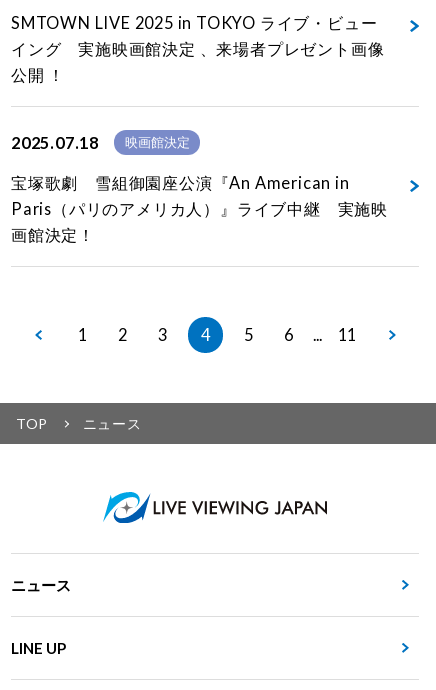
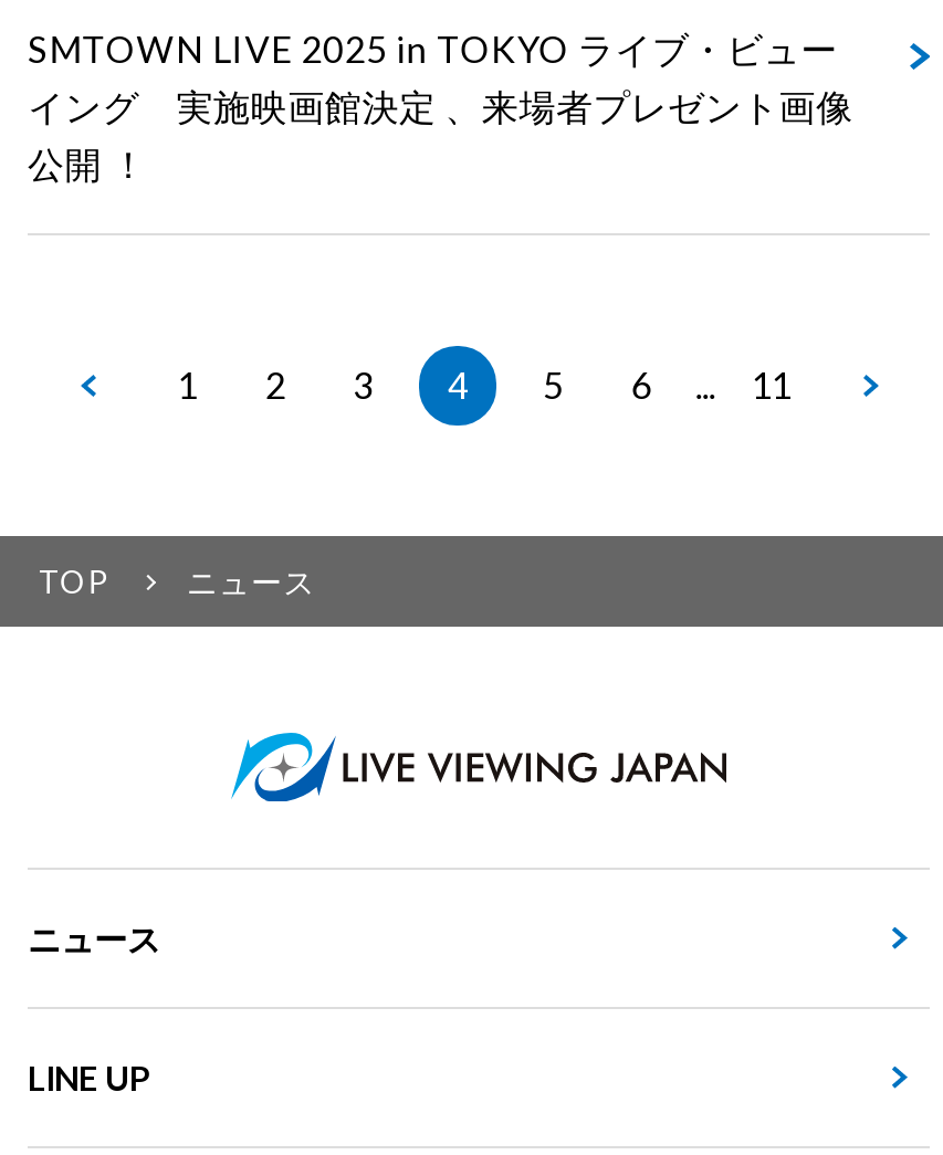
[11,133,388,244] 2025.07.18 | 映画館決定 | 宝塚歌劇 雪組御園座公演『An American in | Paris（パリのアメリカ人）』ライブ中継 実施映 | 画館決定！ -> none

